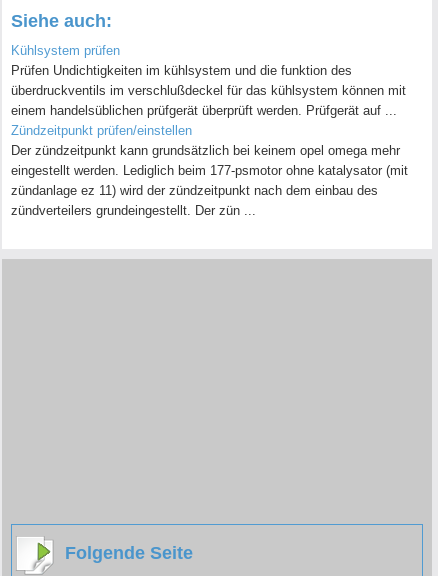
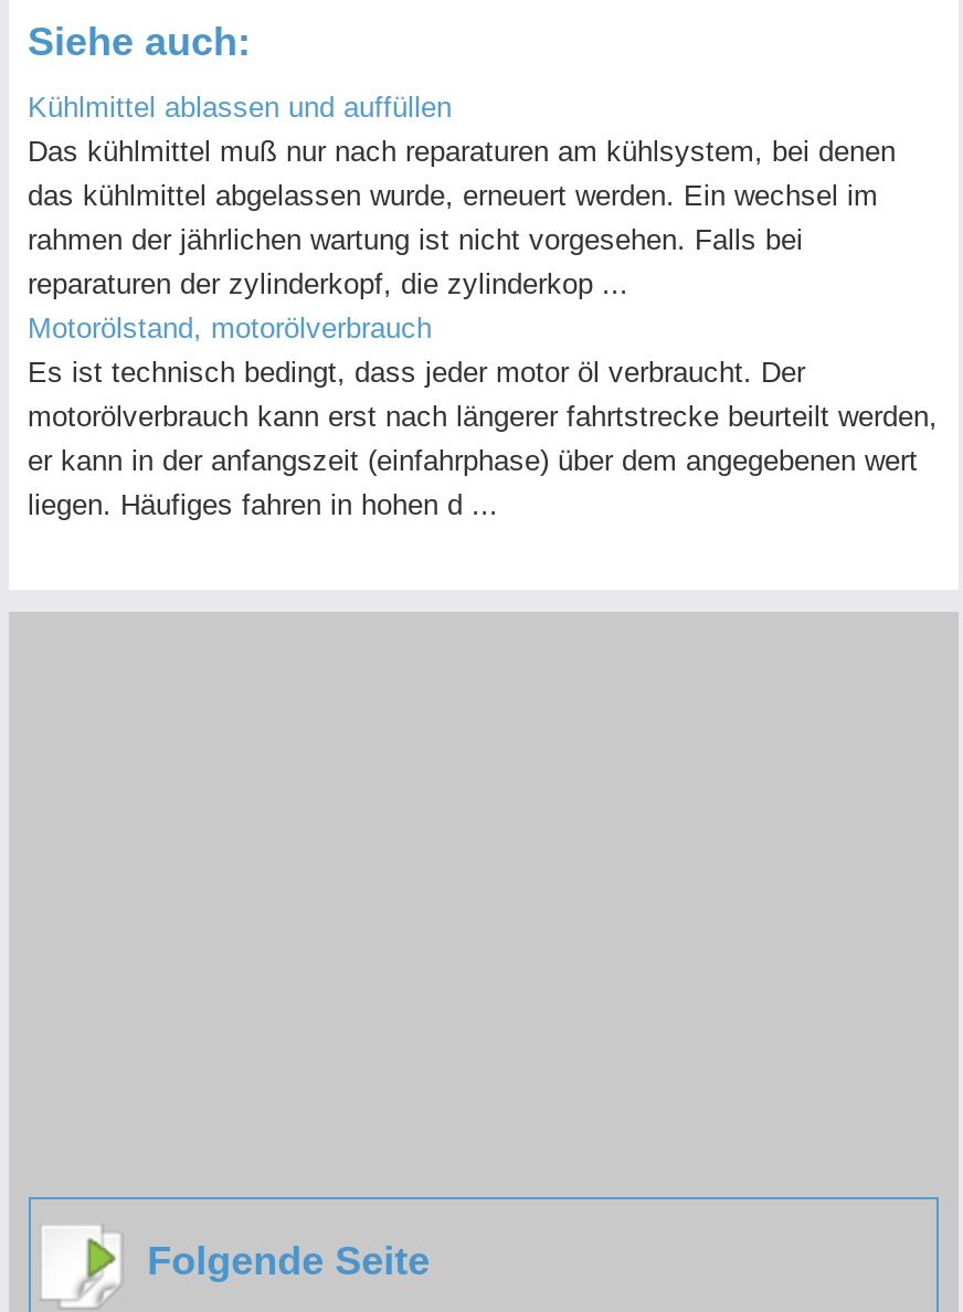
[10,43,407,218] Kühlsystem prüfen | Prüfen Undichtigkeiten im kühlsystem und die funktion des | überdruckventils im verschlußdeckel für das kühlsystem können mit | einem handelsüblichen prüfgerät überprüft werden. Prüfgerät auf ... | Zündzeitpunkt prüfen/einstellen | Der zündzeitpunkt kann grundsätzlich bei keinem opel omega mehr | eingestellt werden. Lediglich beim 177-psmotor ohne katalysator (mit | zündanlage ez 11) wird der zündzeitpunkt nach dem einbau des | zündverteilers grundeingestellt. Der zün ... -> [28,90,938,520] Kühlmittel ablassen und auffüllen | Das kühlmittel muß nur nach reparaturen am kühlsystem, bei denen | das kühlmittel abgelassen wurde, erneuert werden. Ein wechsel im | rahmen der jährlichen wartung ist nicht vorgesehen. Falls bei | reparaturen der zylinderkopf, die zylinderkop ... | Motorölstand, motorölverbrauch | Es ist technisch bedingt, dass jeder motor öl verbraucht. Der | motorölverbrauch kann erst nach längerer fahrtstrecke beurteilt werden, | er kann in der anfangszeit (einfahrphase) über dem angegebenen wert | liegen. Häufiges fahren in hohen d ...

